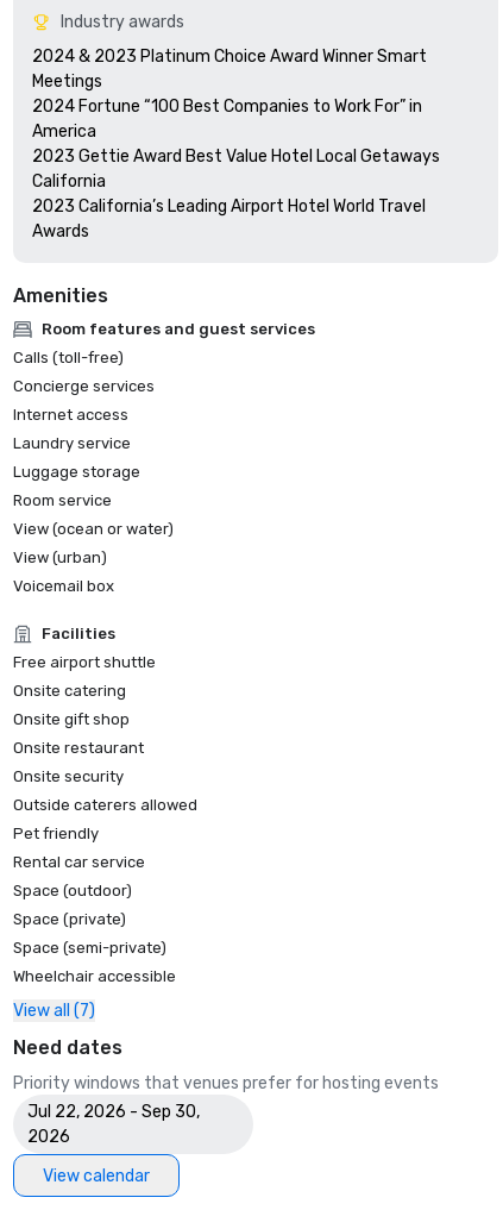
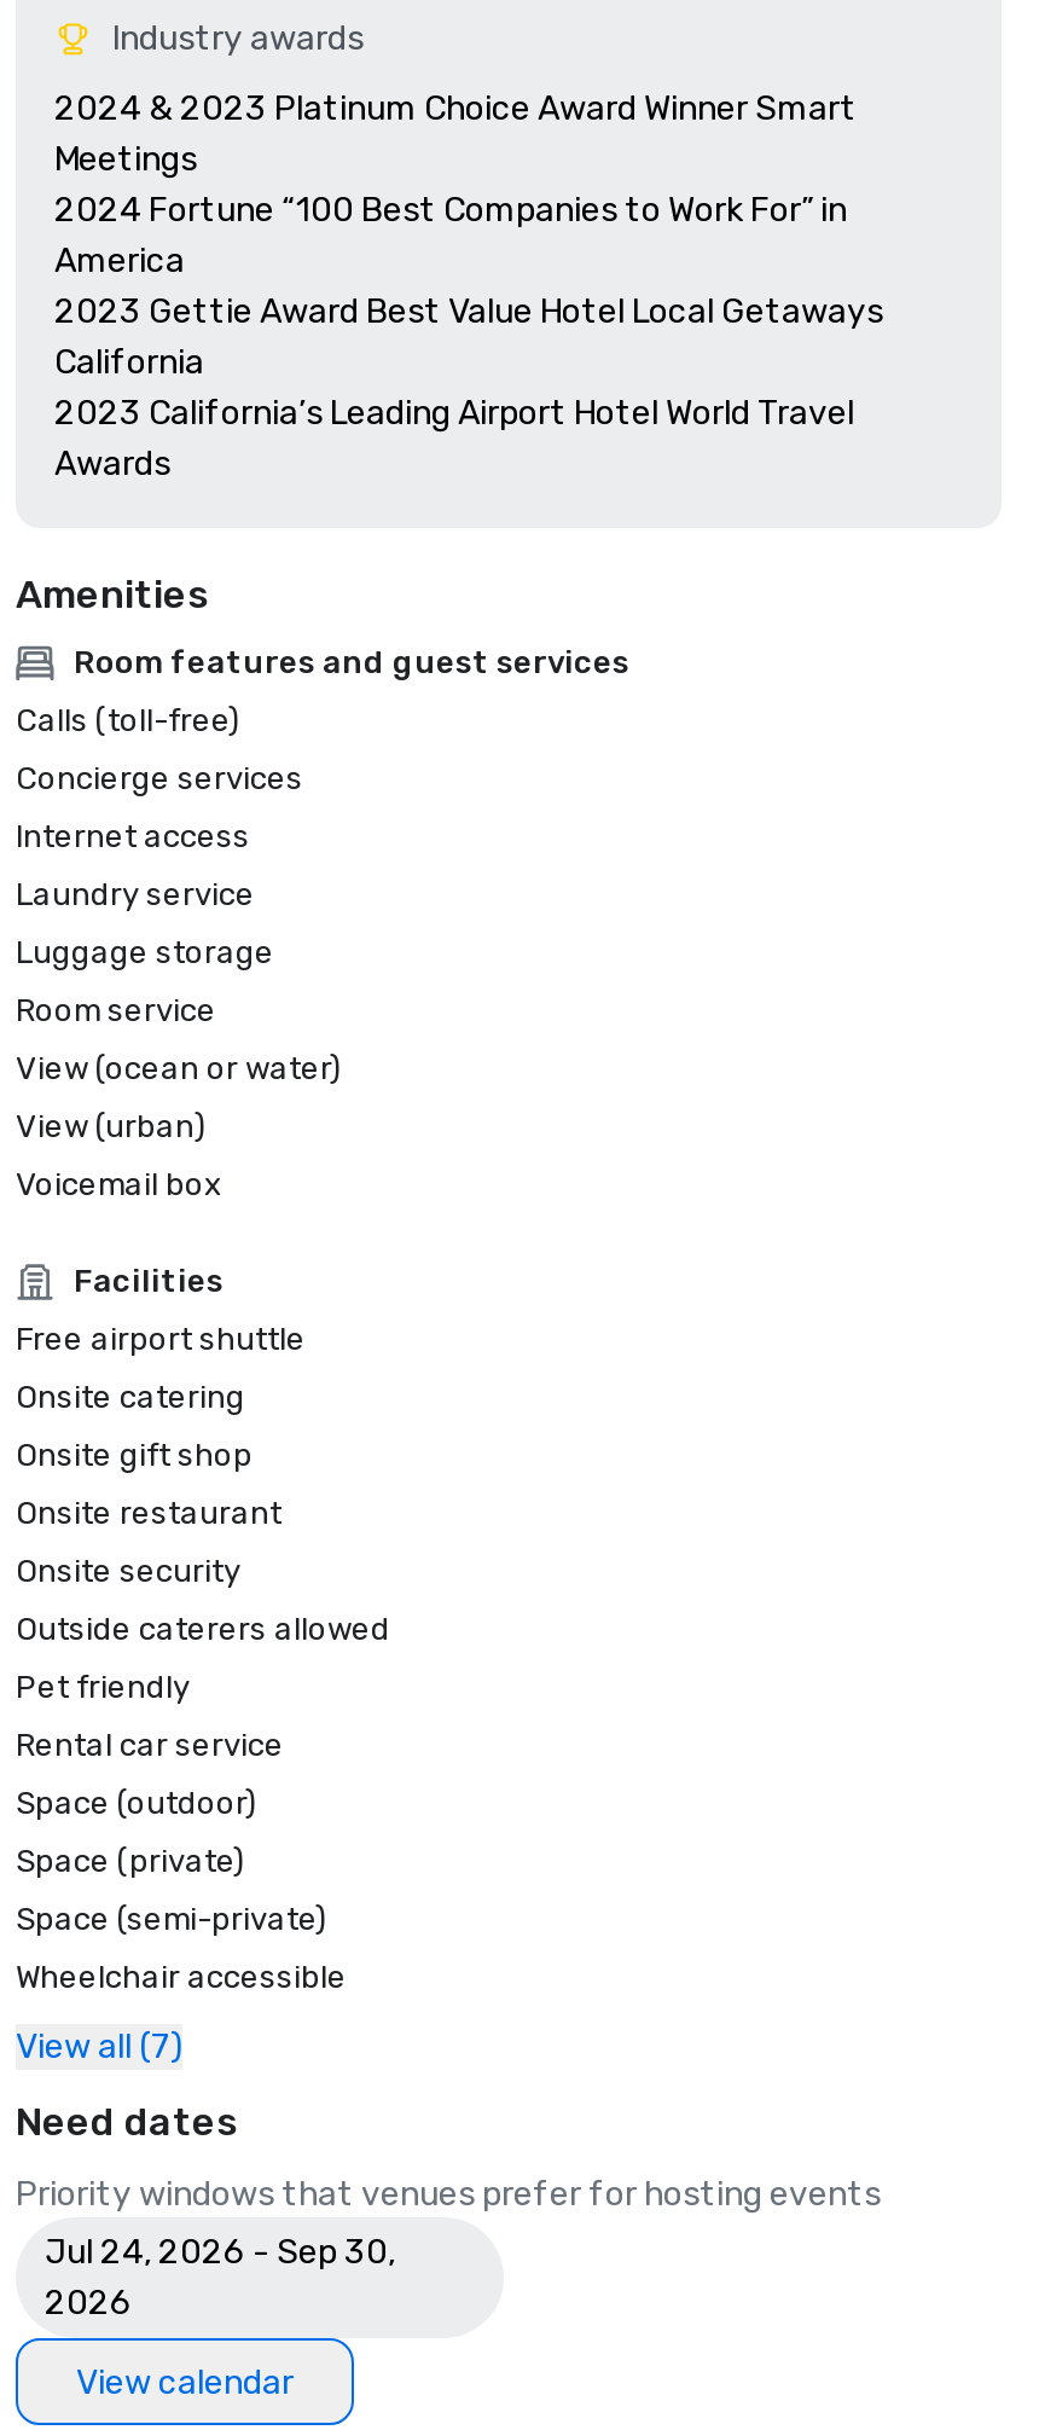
[27,1102,200,1122] Jul 22, 2026 - Sep 30, -> [45,2232,395,2273] Jul 24, 2026 - Sep 30,

